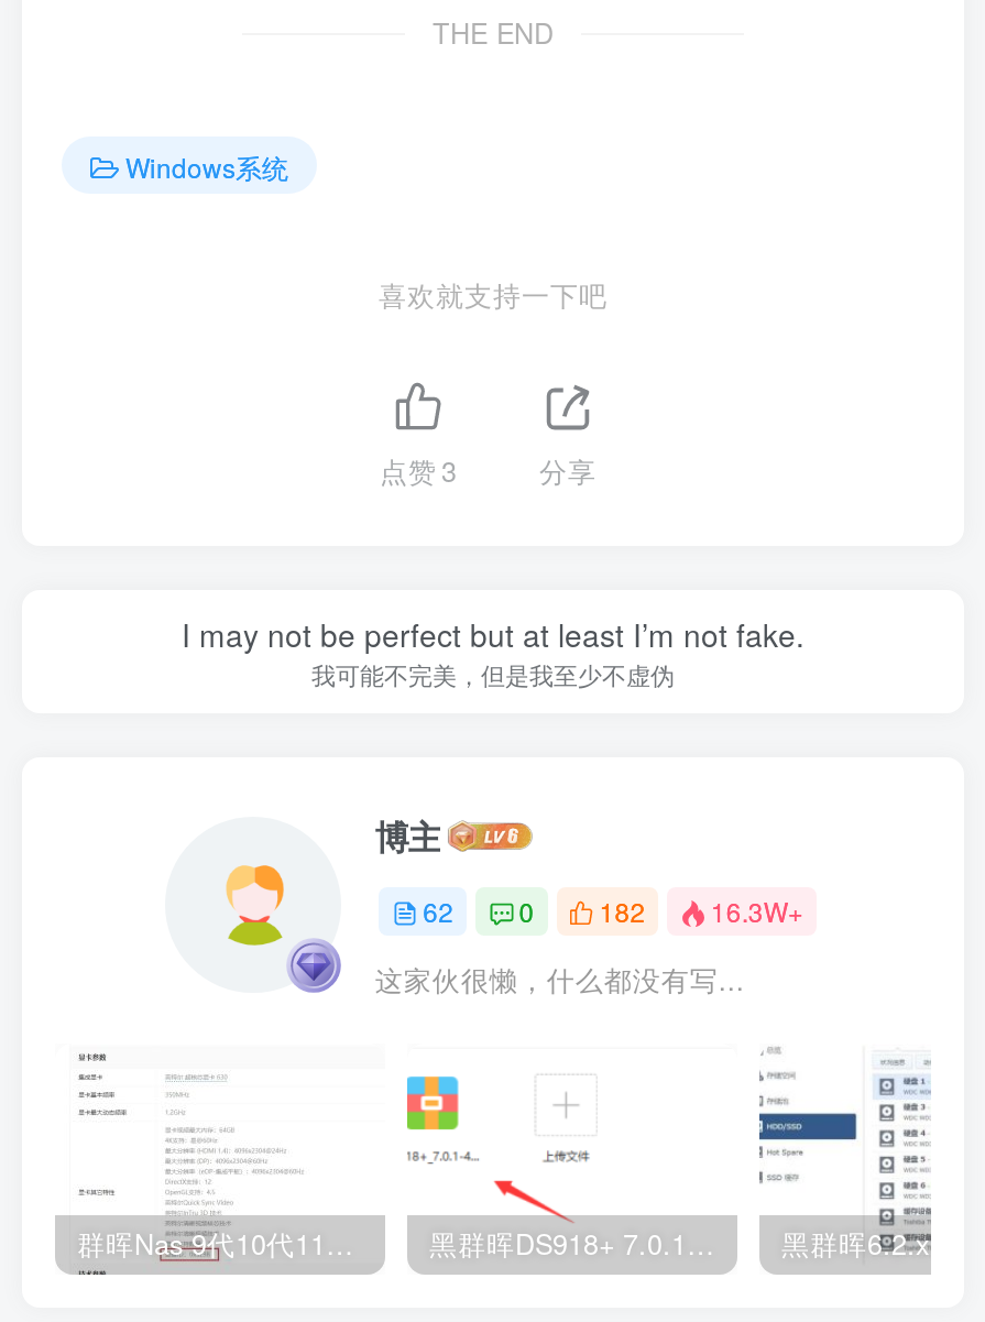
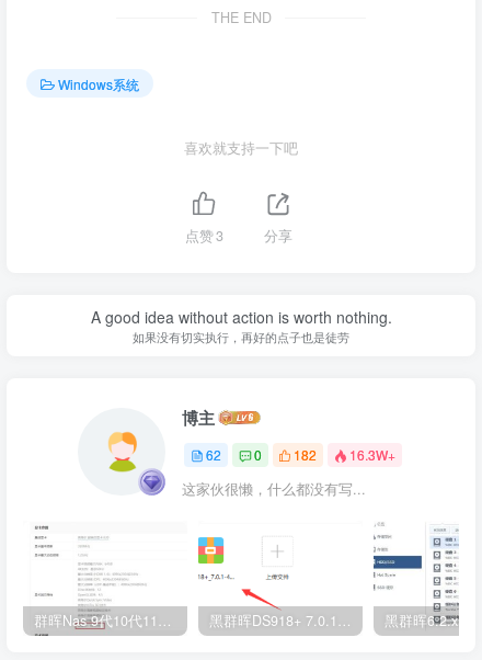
[182,611,805,690] I may not be perfect but at least I’m not fake. | 我可能不完美，但是我至少不虚伪 -> [90,305,392,345] A good idea without action is worth nothing. | 如果没有切实执行，再好的点子也是徒劳

